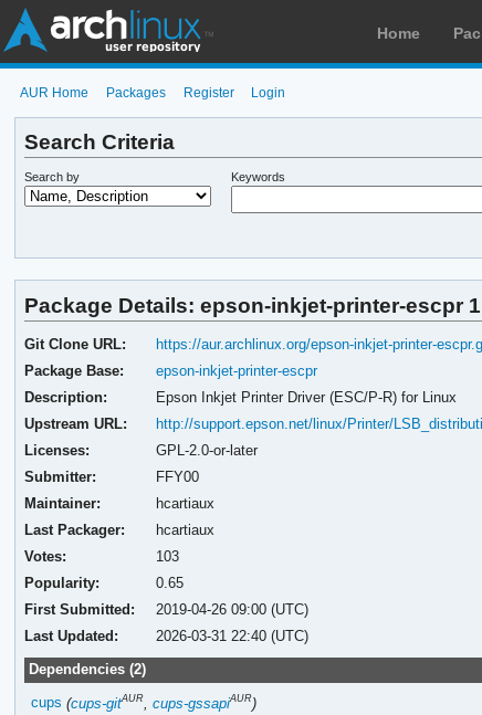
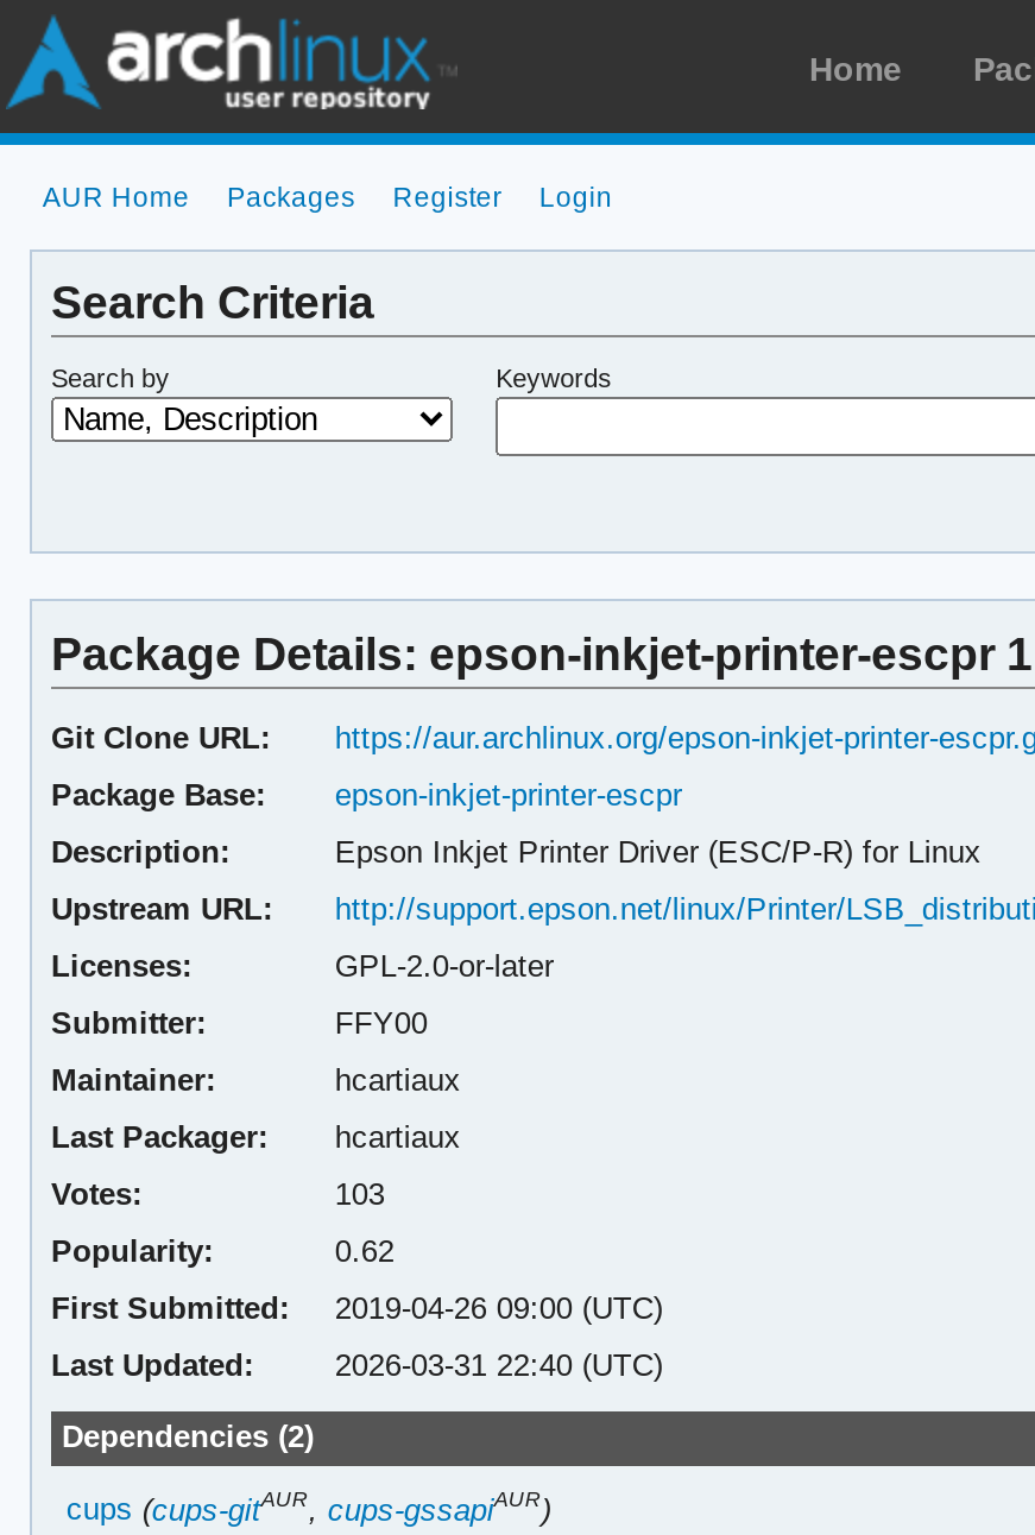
[156,575,184,592] 0.65 -> [335,1234,394,1270] 0.62

